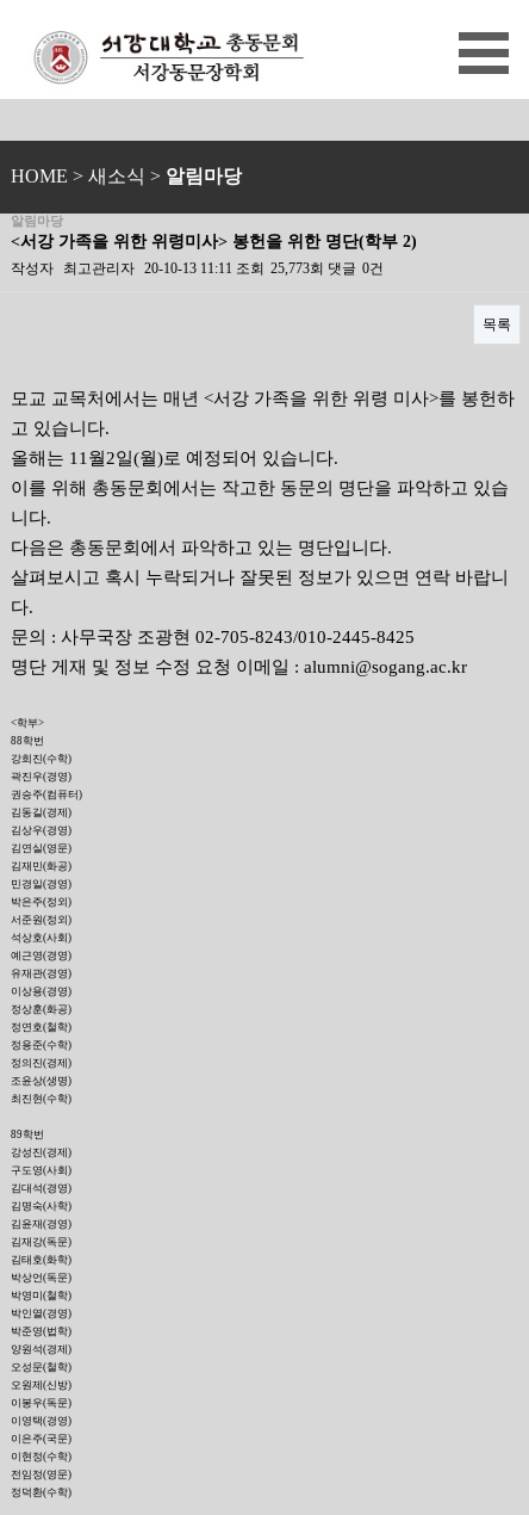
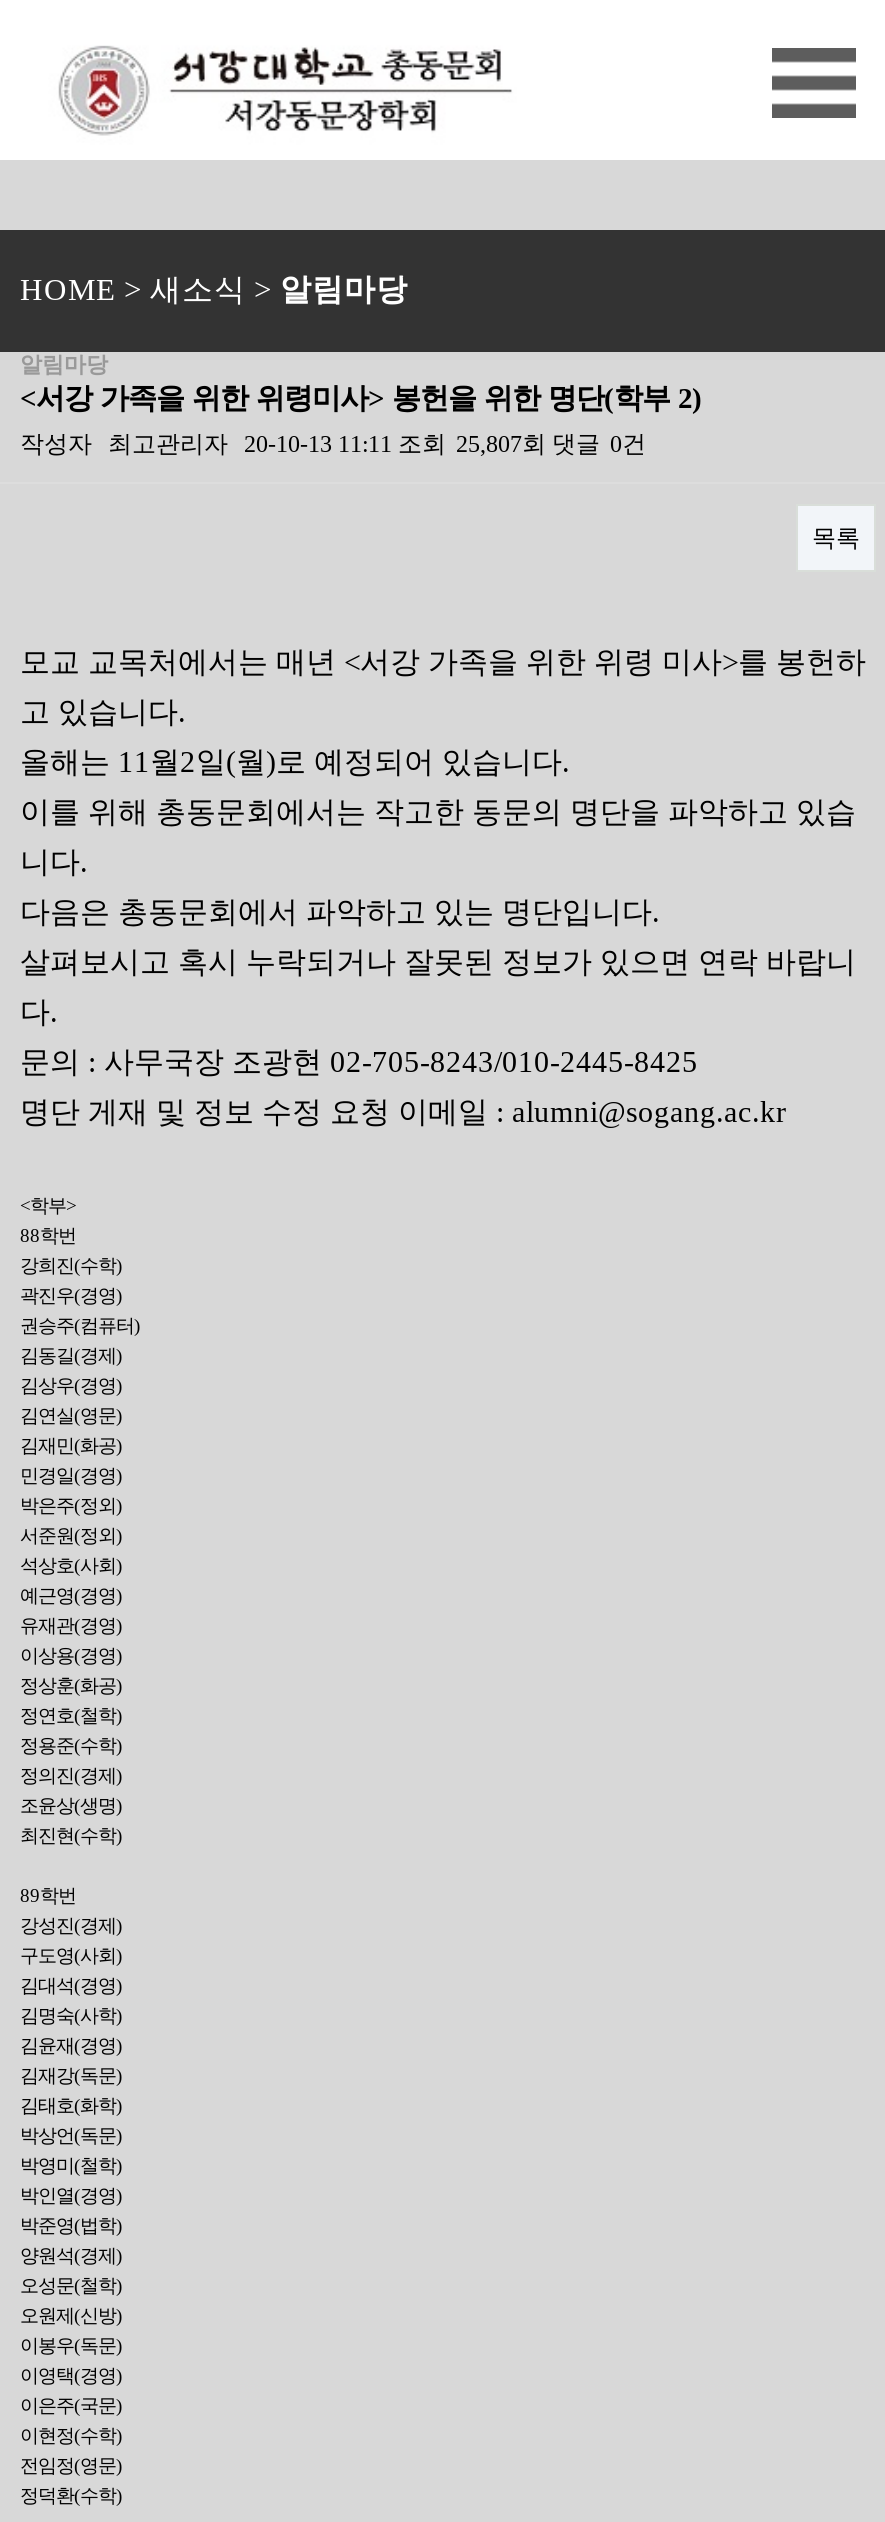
[11,260,384,277] 작성자 최고관리자 20-10-13 11:11 조회 25,773회 댓글 0건 -> [20,430,646,458] 작성자 최고관리자 20-10-13 11:11 조회 25,807회 댓글 0건

